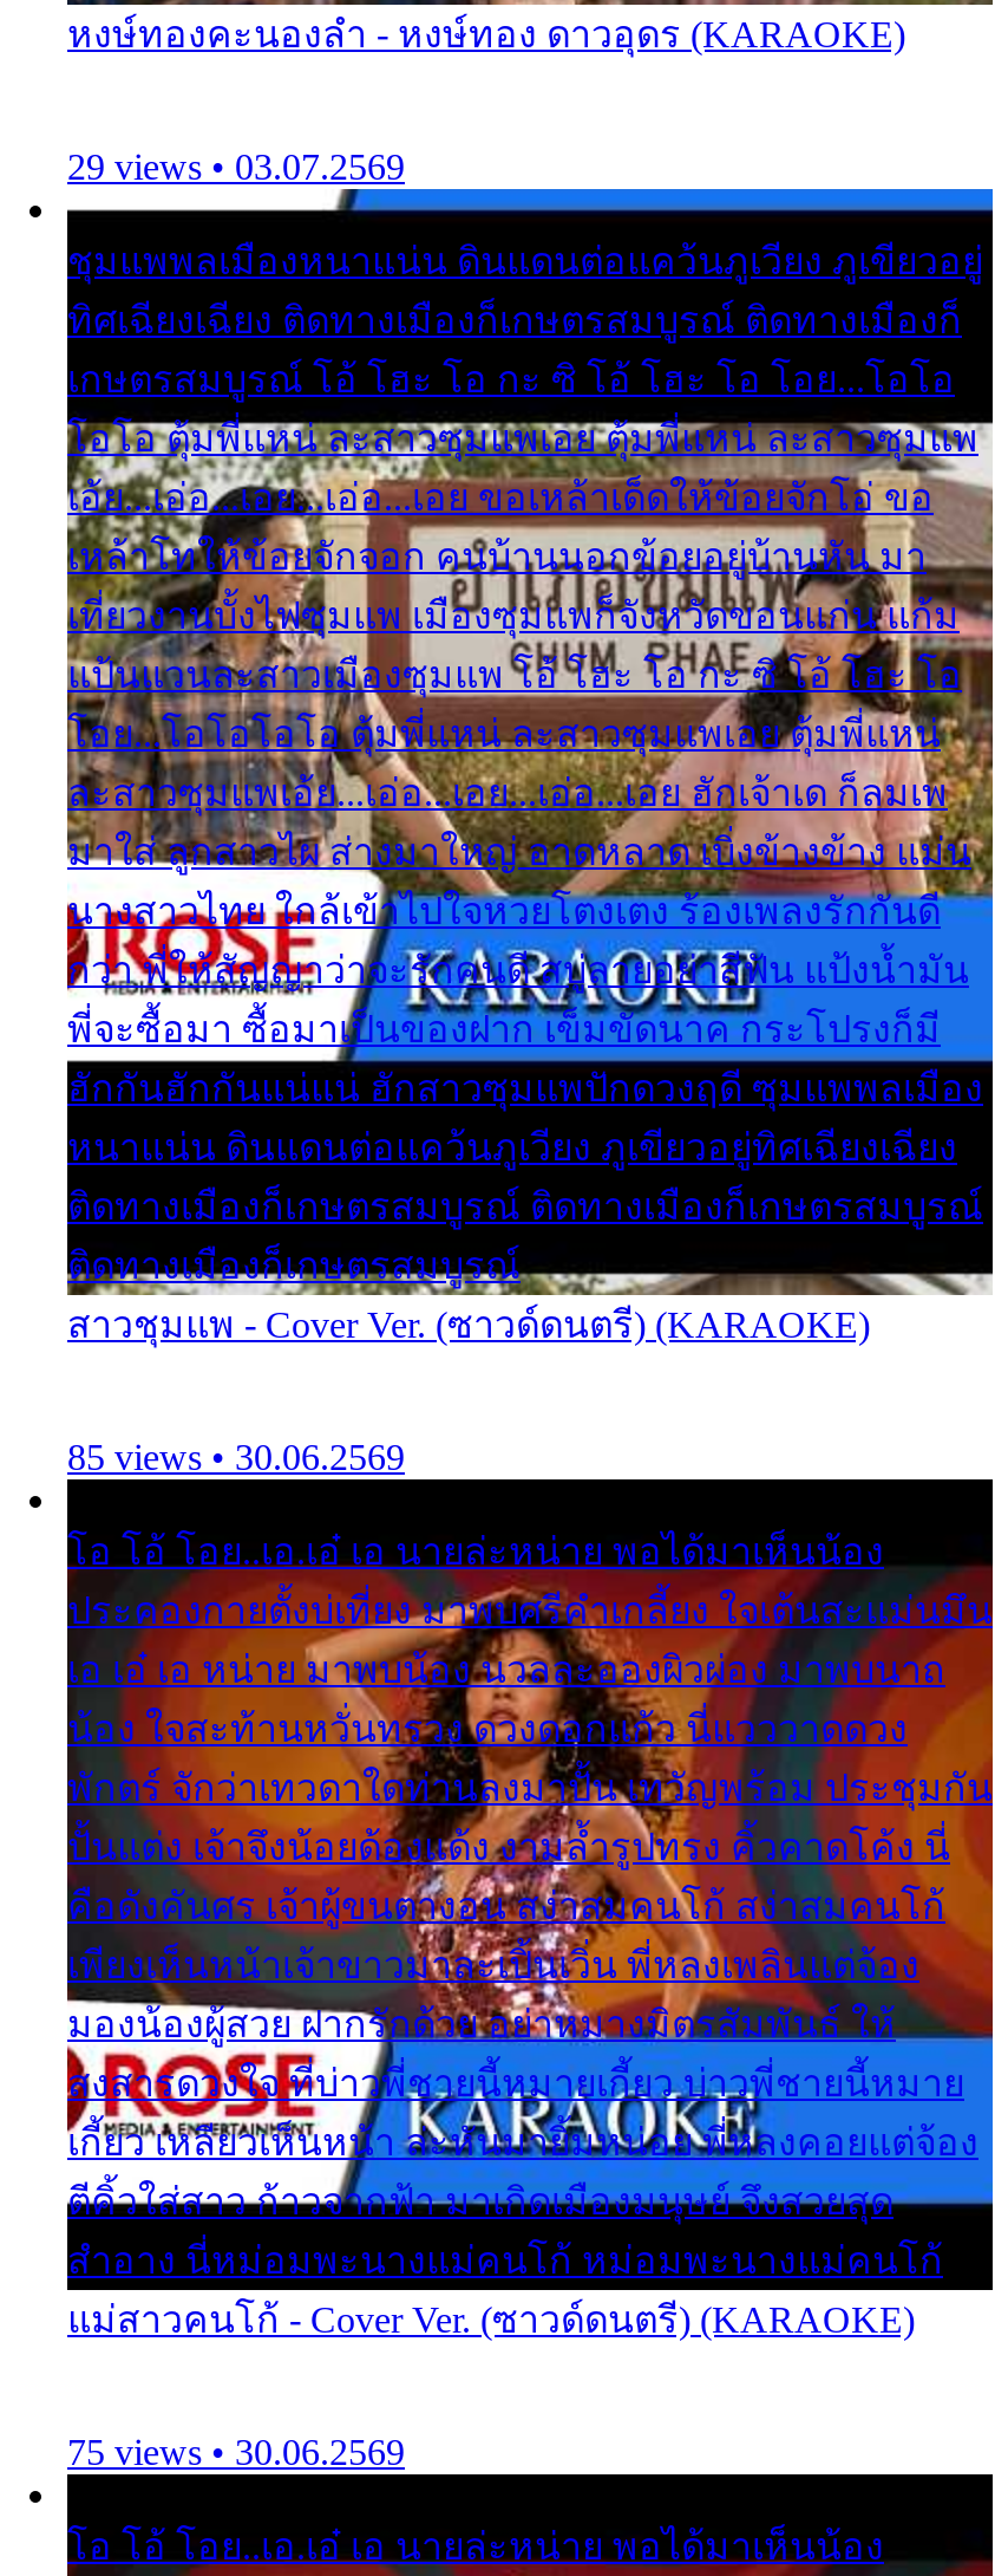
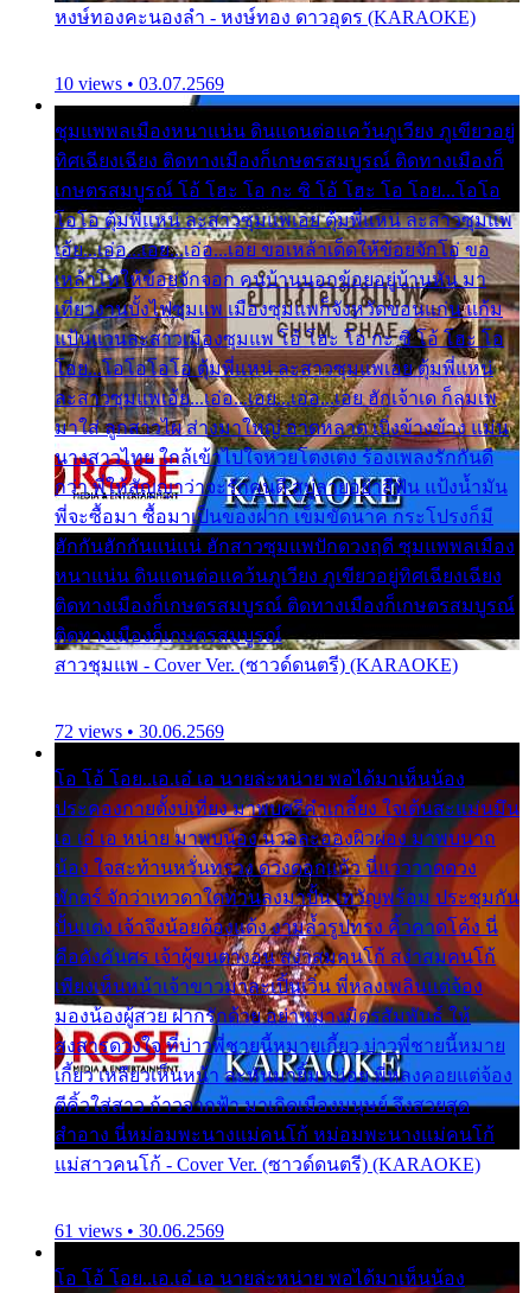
[67,146,405,186] 29 views • 03.07.2569 -> [55,73,224,93] 10 views • 03.07.2569
[67,1436,405,1477] 85 views • 30.06.2569 -> [55,721,224,741] 72 views • 30.06.2569
[67,2431,405,2472] 75 views • 30.06.2569 -> [55,1220,224,1241] 61 views • 30.06.2569

